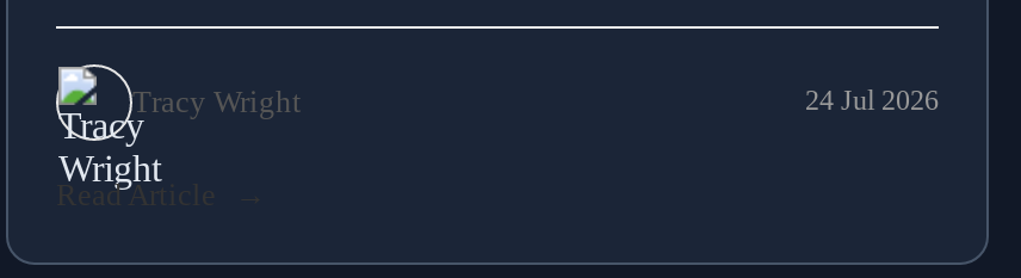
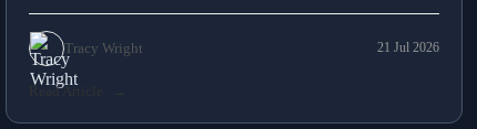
[805,84,939,117] 24 Jul 2026 -> [377,40,439,55] 21 Jul 2026

